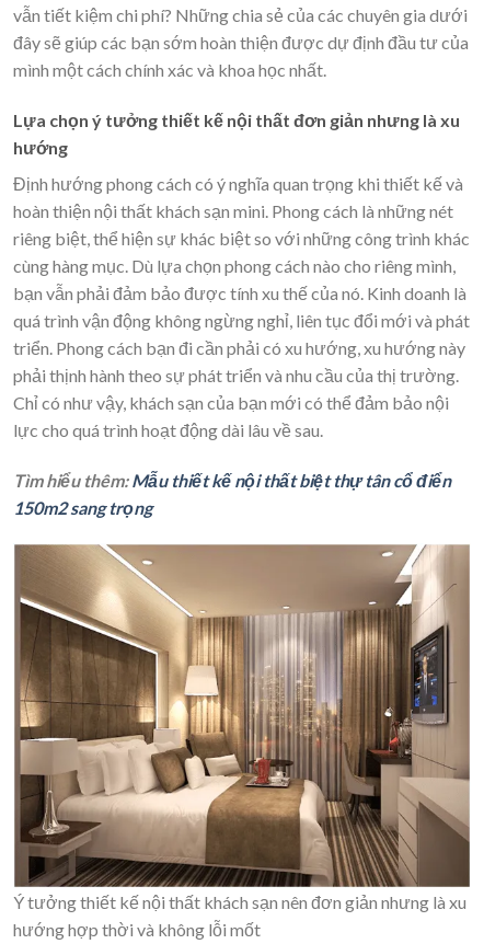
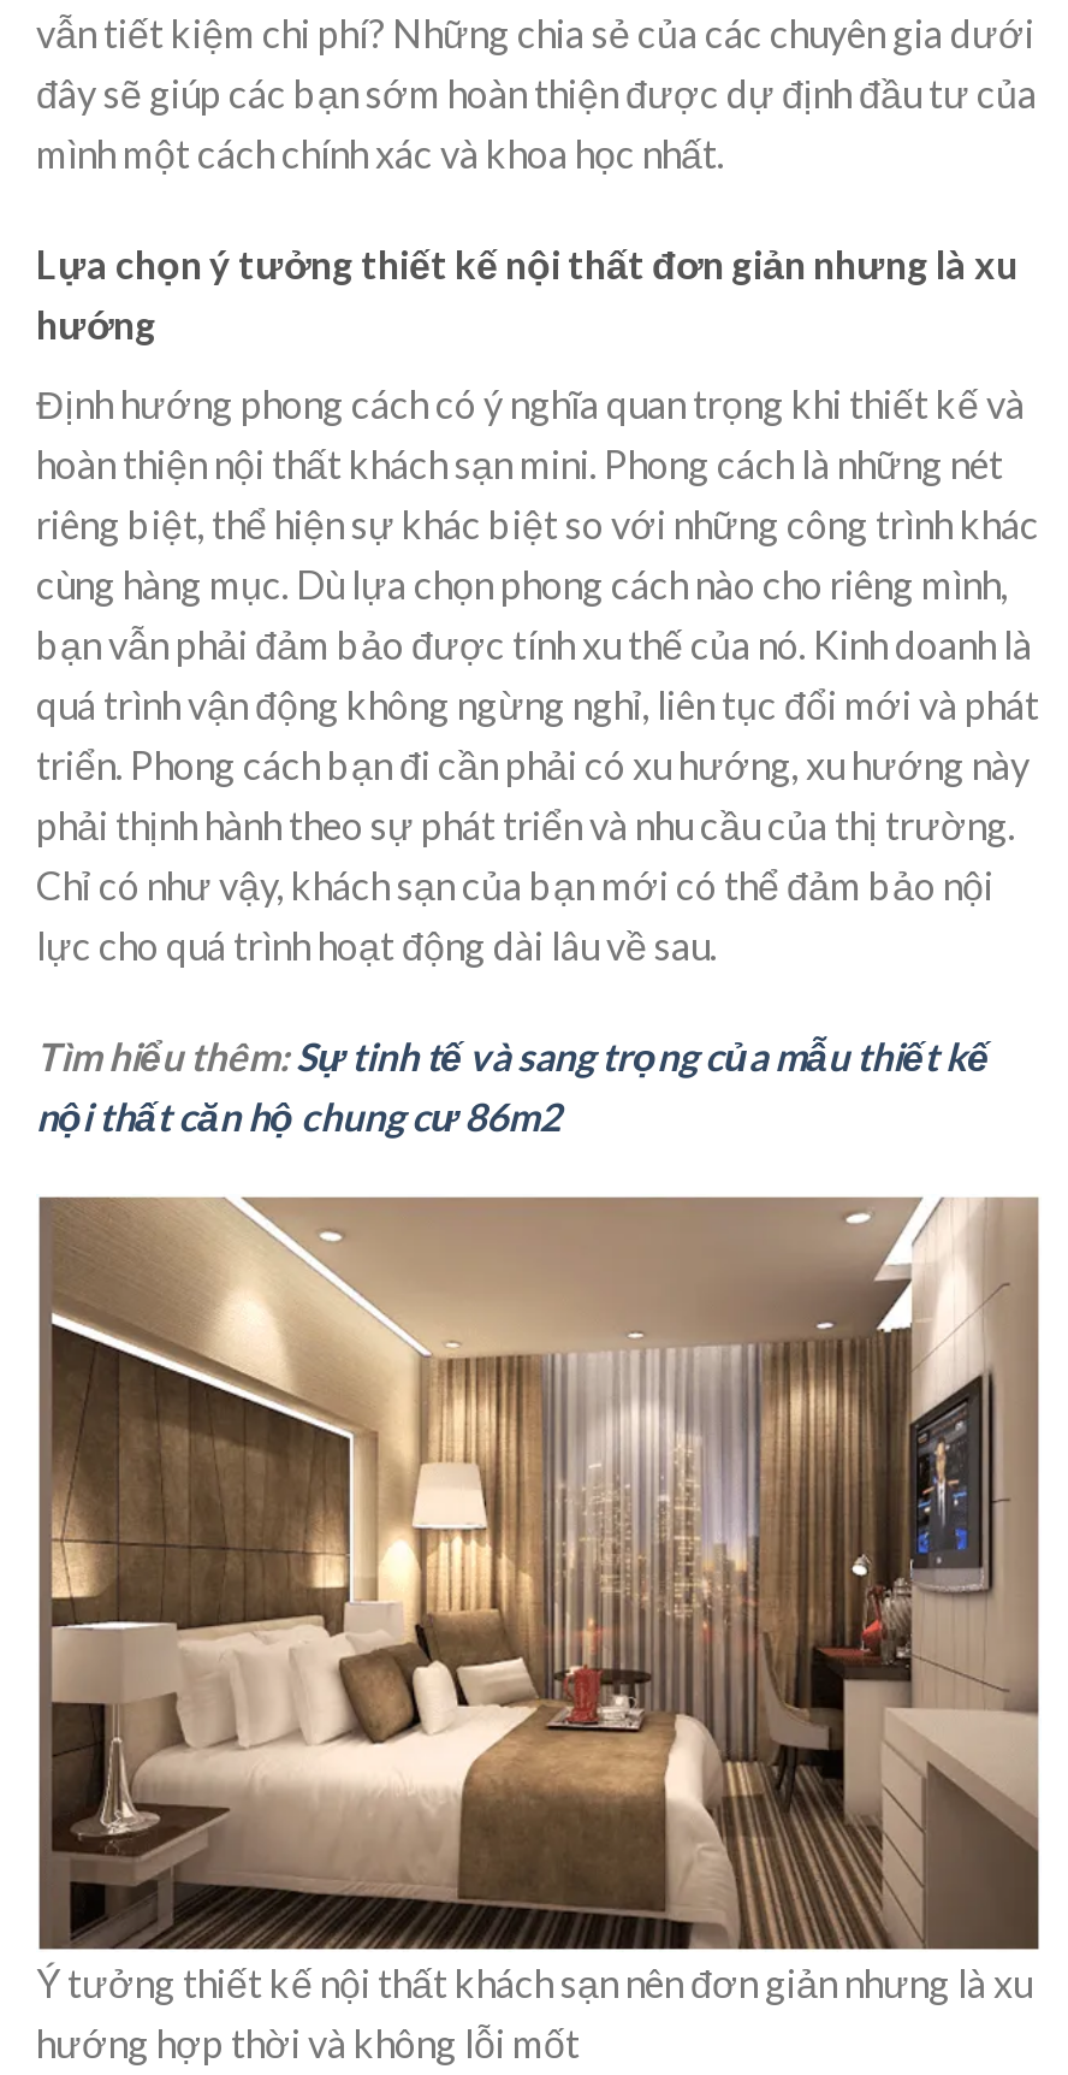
[13,469,451,518] Tìm hiểu thêm:Mẫu thiết kế nội thất biệt thự tân cổ điển | 150m2 sang trọng -> [36,1032,989,1138] Tìm hiểu thêm:Sự tinh tế và sang trọng của mẫu thiết kế | nội thất căn hộ chung cư 86m2

